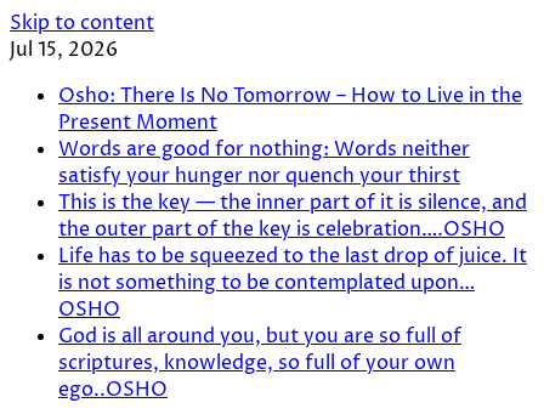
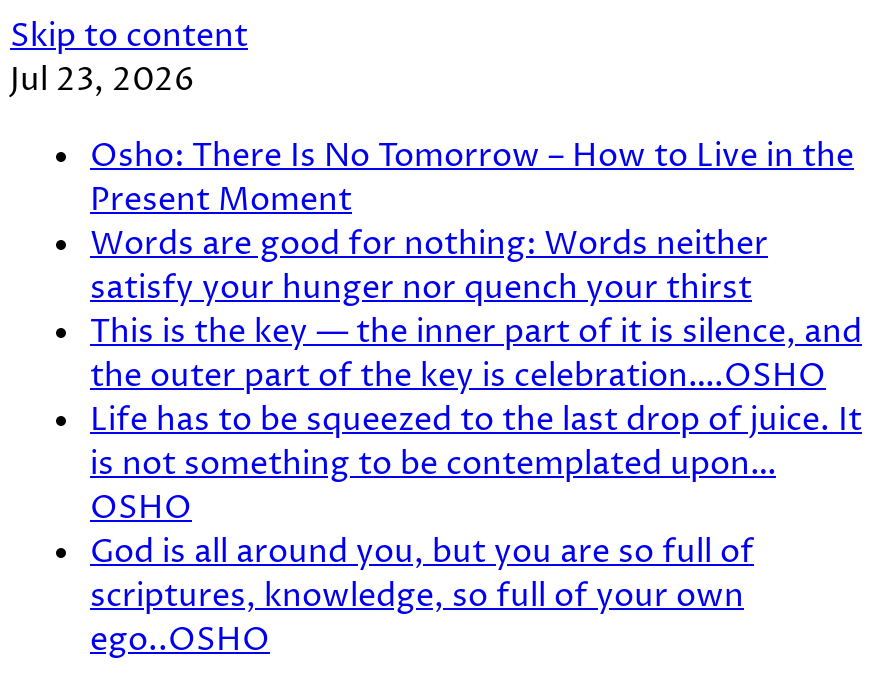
[10,36,118,63] Jul 15, 2026 -> [10,58,194,102] Jul 23, 2026

